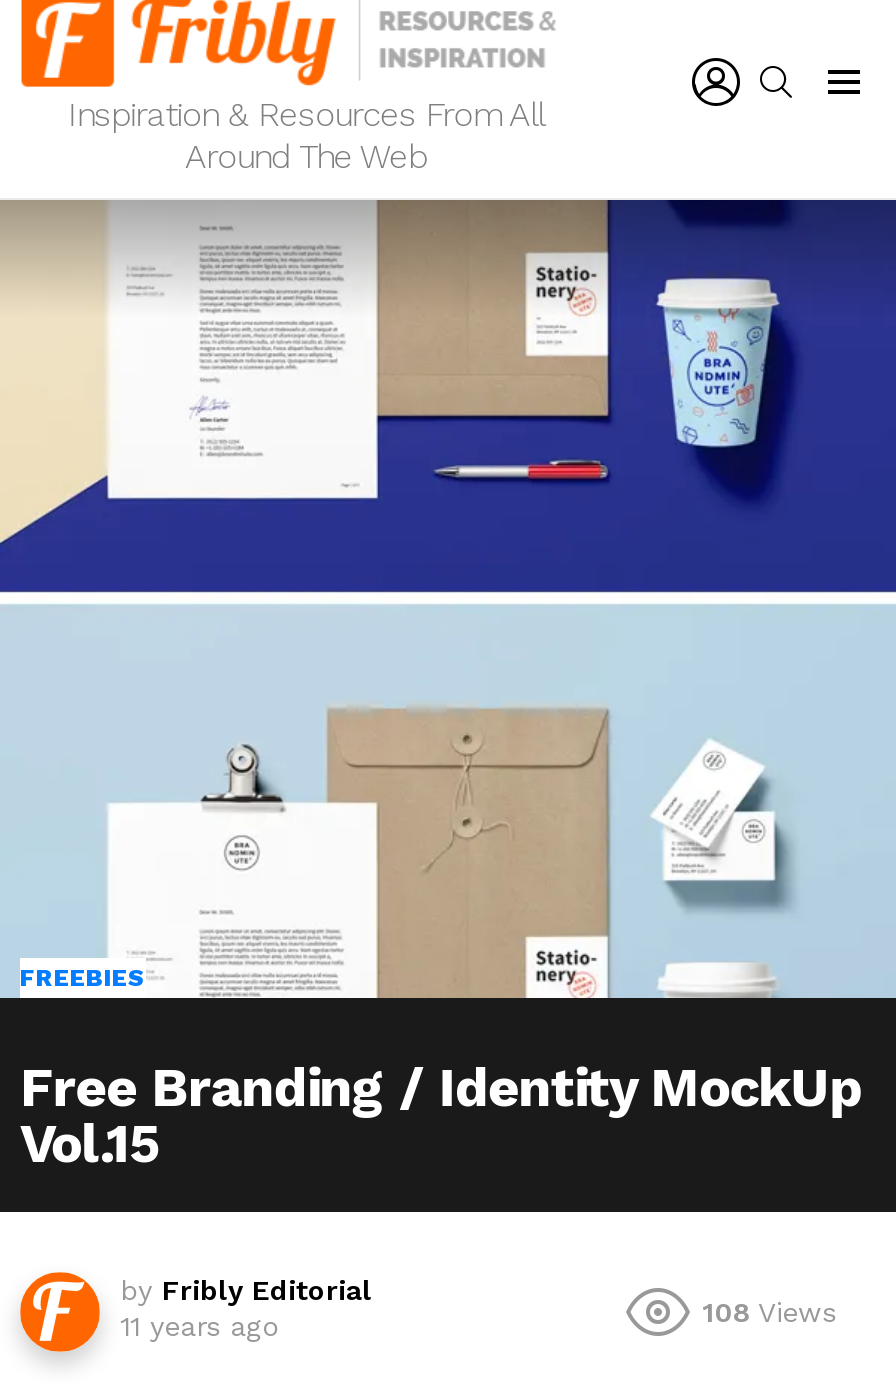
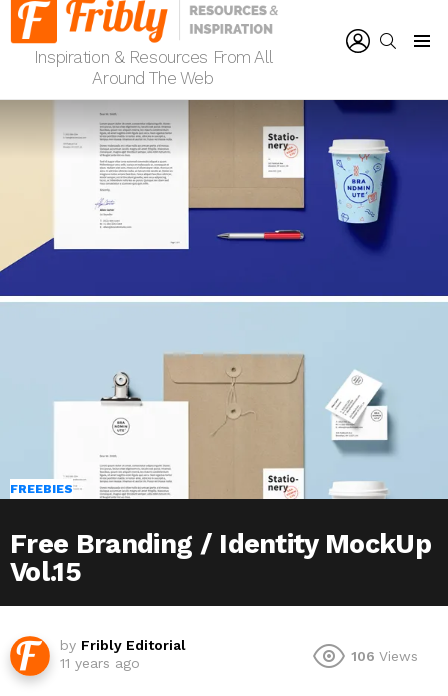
[702,1297,836,1329] 108 Views -> [351,648,418,664] 106 Views

